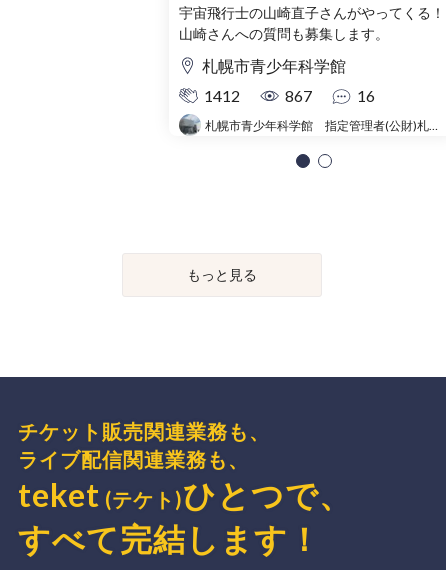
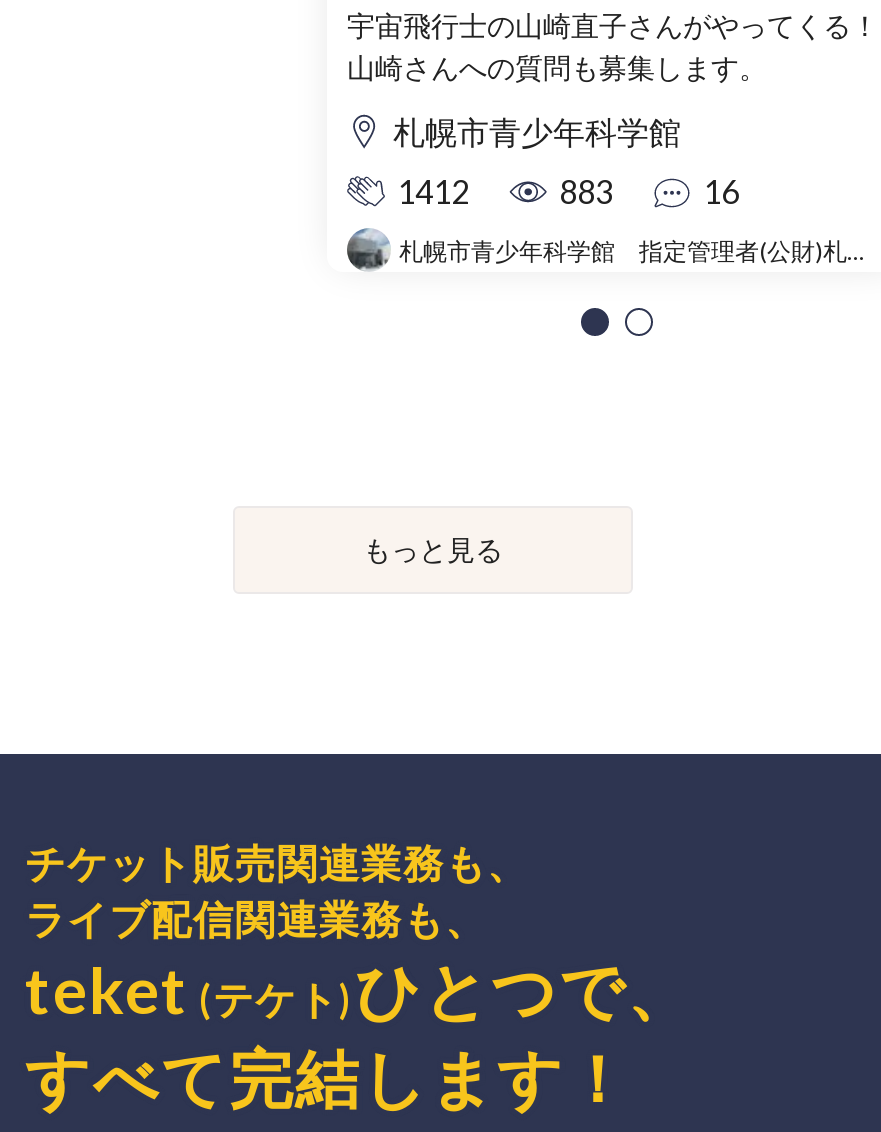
[285,86,312,105] 867 -> [559,172,613,210] 883

